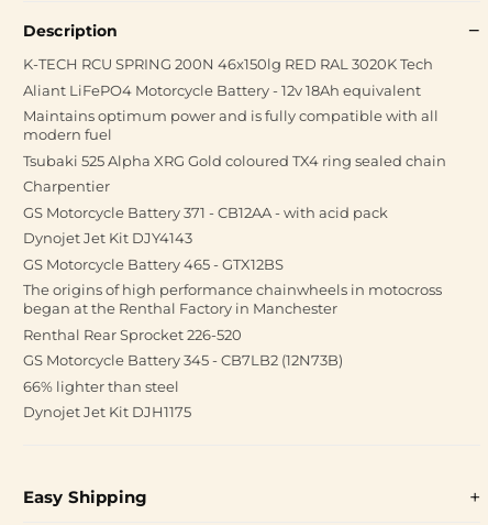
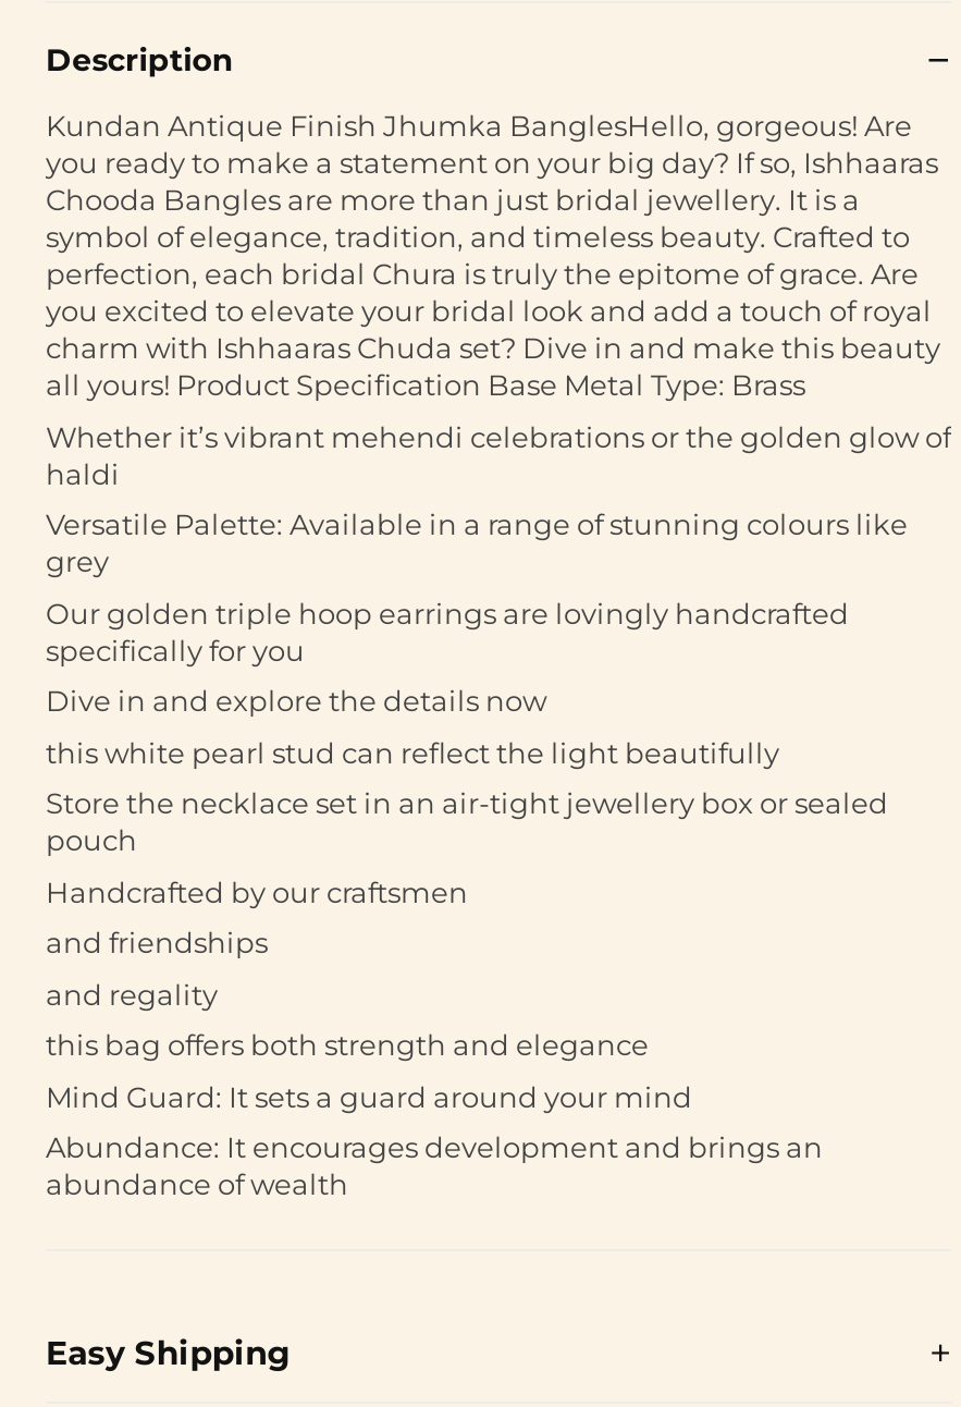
[23,55,433,73] K-TECH RCU SPRING 200N 46x150lg RED RAL 3020K Tech -> [46,108,940,402] Kundan Antique Finish Jhumka BanglesHello, gorgeous! Are | you ready to make a statement on your big day? If so, Ishhaaras | Chooda Bangles are more than just bridal jewellery. It is a | symbol of elegance, tradition, and timeless beauty. Crafted to | perfection, each bridal Chura is truly the epitome of grace. Are | you excited to elevate your bridal look and add a touch of royal | charm with Ishhaaras Chuda set? Dive in and make this beauty | all yours! Product Specification Base Metal Type: Brass
[23,81,421,99] Aliant LiFePO4 Motorcycle Battery - 12v 18Ah equivalent -> [46,418,951,490] Whether it’s vibrant mehendi celebrations or the golden glow of | haldi
[23,107,439,143] Maintains optimum power and is fully compatible with all | modern fuel -> [46,506,908,578] Versatile Palette: Available in a range of stunning colours like | grey
[23,151,446,169] Tsubaki 525 Alpha XRG Gold coloured TX4 ring sealed chain -> [46,595,849,666] Our golden triple hoop earrings are lovingly handcrafted | specifically for you
[23,177,110,195] Charpentier -> [46,683,546,718] Dive in and explore the details now
[23,203,388,221] GS Motorcycle Battery 371 - CB12AA - with acid pack -> [46,734,779,769] this white pearl stud can reflect the light beautifully
[23,229,192,247] Dynojet Jet Kit DJY4143 -> [46,785,888,857] Store the necklace set in an air-tight jewellery box or sealed | pouch
[23,255,284,272] GS Motorcycle Battery 465 - GTX12BS -> [46,873,468,908] Handcrafted by our craftsmen
[23,281,442,317] The origins of high performance chainwheels in motocross | began at the Renthal Factory in Manchester -> [46,925,268,959] and friendships
[23,325,242,343] Renthal Rear Sprocket 226-520 -> [46,976,218,1011] and regality
[23,351,343,369] GS Motorcycle Battery 345 - CB7LB2 (12N73B) -> [46,1027,649,1062] this bag offers both strength and elegance
[23,377,179,395] 66% lighter than steel -> [46,1078,692,1113] Mind Guard: It sets a guard around your mind
[23,403,191,420] Dynojet Jet Kit DJH1175 -> [46,1129,823,1201] Abundance: It encourages development and brings an | abundance of wealth

